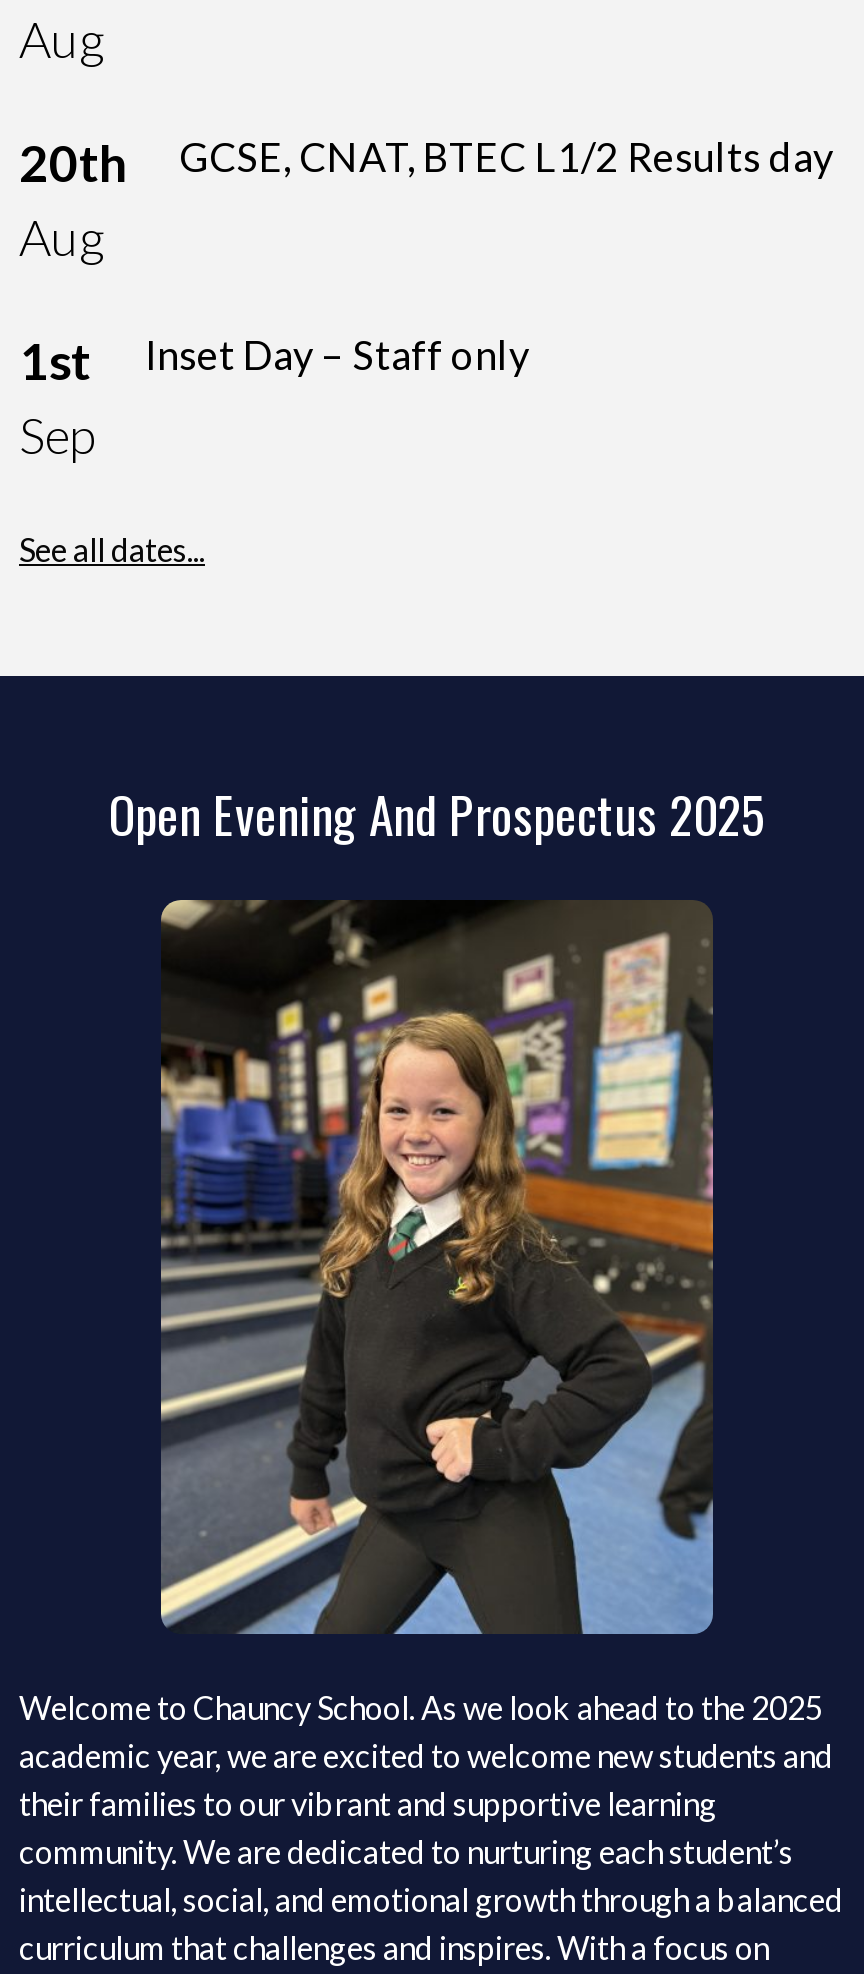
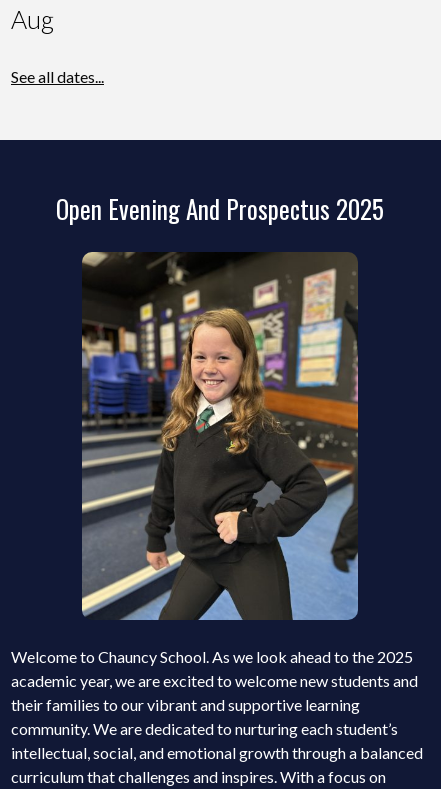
[19,132,129,266] 20th | Aug -> none
[19,132,833,464] GCSE, CNAT, BTEC L1/2 Results day | 1st | Sep -> none
[145,330,529,378] Inset Day – Staff only -> none

